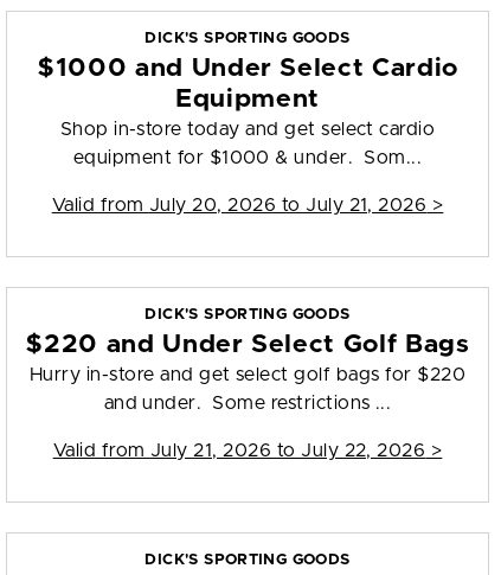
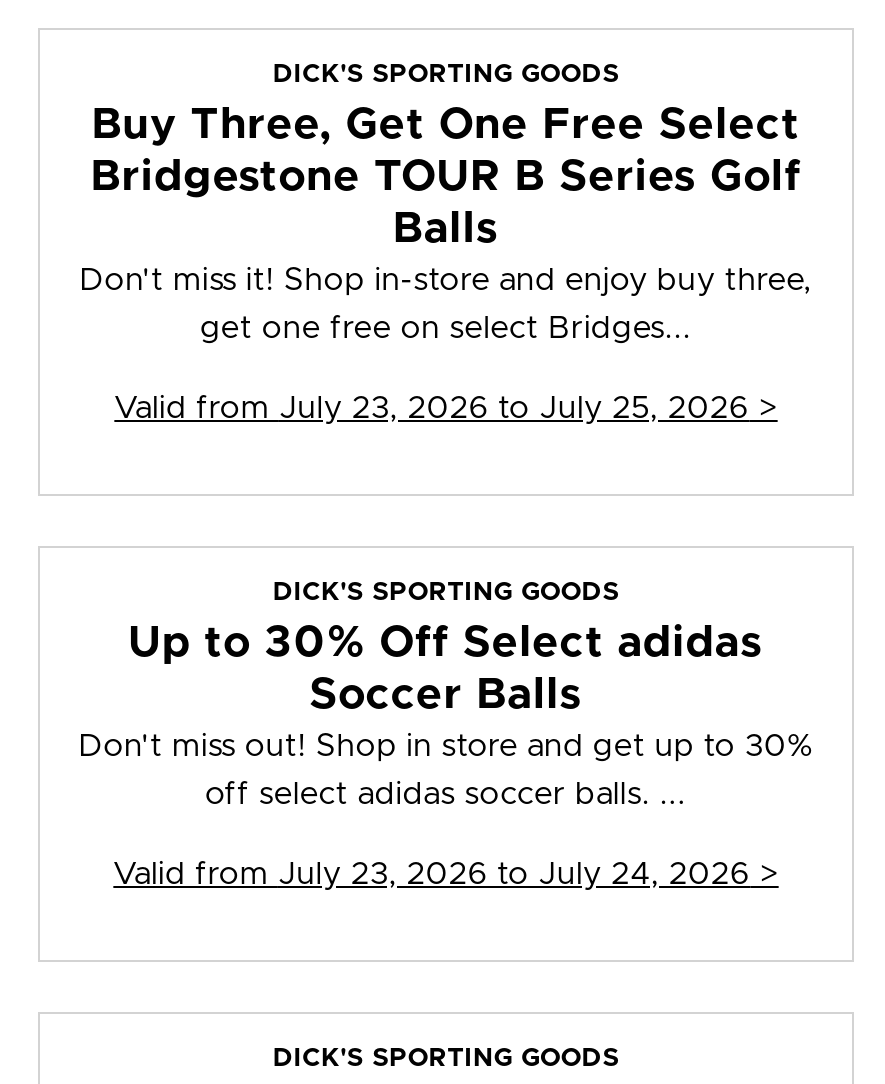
[37,56,458,139] $1000 and Under Select Cardio | Equipment | Shop in-store today and get select cardio -> [79,104,813,296] Buy Three, Get One Free Select | Bridgestone TOUR B Series Golf | Balls | Don't miss it! Shop in-store and enjoy buy three,
[73,148,422,167] equipment for $1000 & under. Som... -> [200,312,692,344] get one free on select Bridges...
[52,196,443,215] Valid from July 20, 2026 to July 21, 2026 > -> [114,392,778,424] Valid from July 23, 2026 to July 25, 2026 >
[25,332,470,384] $220 and Under Select Golf Bags | Hurry in-store and get select golf bags for $220 -> [78,622,814,762] Up to 30% Off Select adidas | Soccer Balls | Don't miss out! Shop in store and get up to 30%
[104,394,391,413] and under. Some restrictions ... -> [205,778,687,810] off select adidas soccer balls. ...
[53,441,442,460] Valid from July 21, 2026 to July 22, 2026 > -> [113,858,779,890] Valid from July 23, 2026 to July 24, 2026 >

